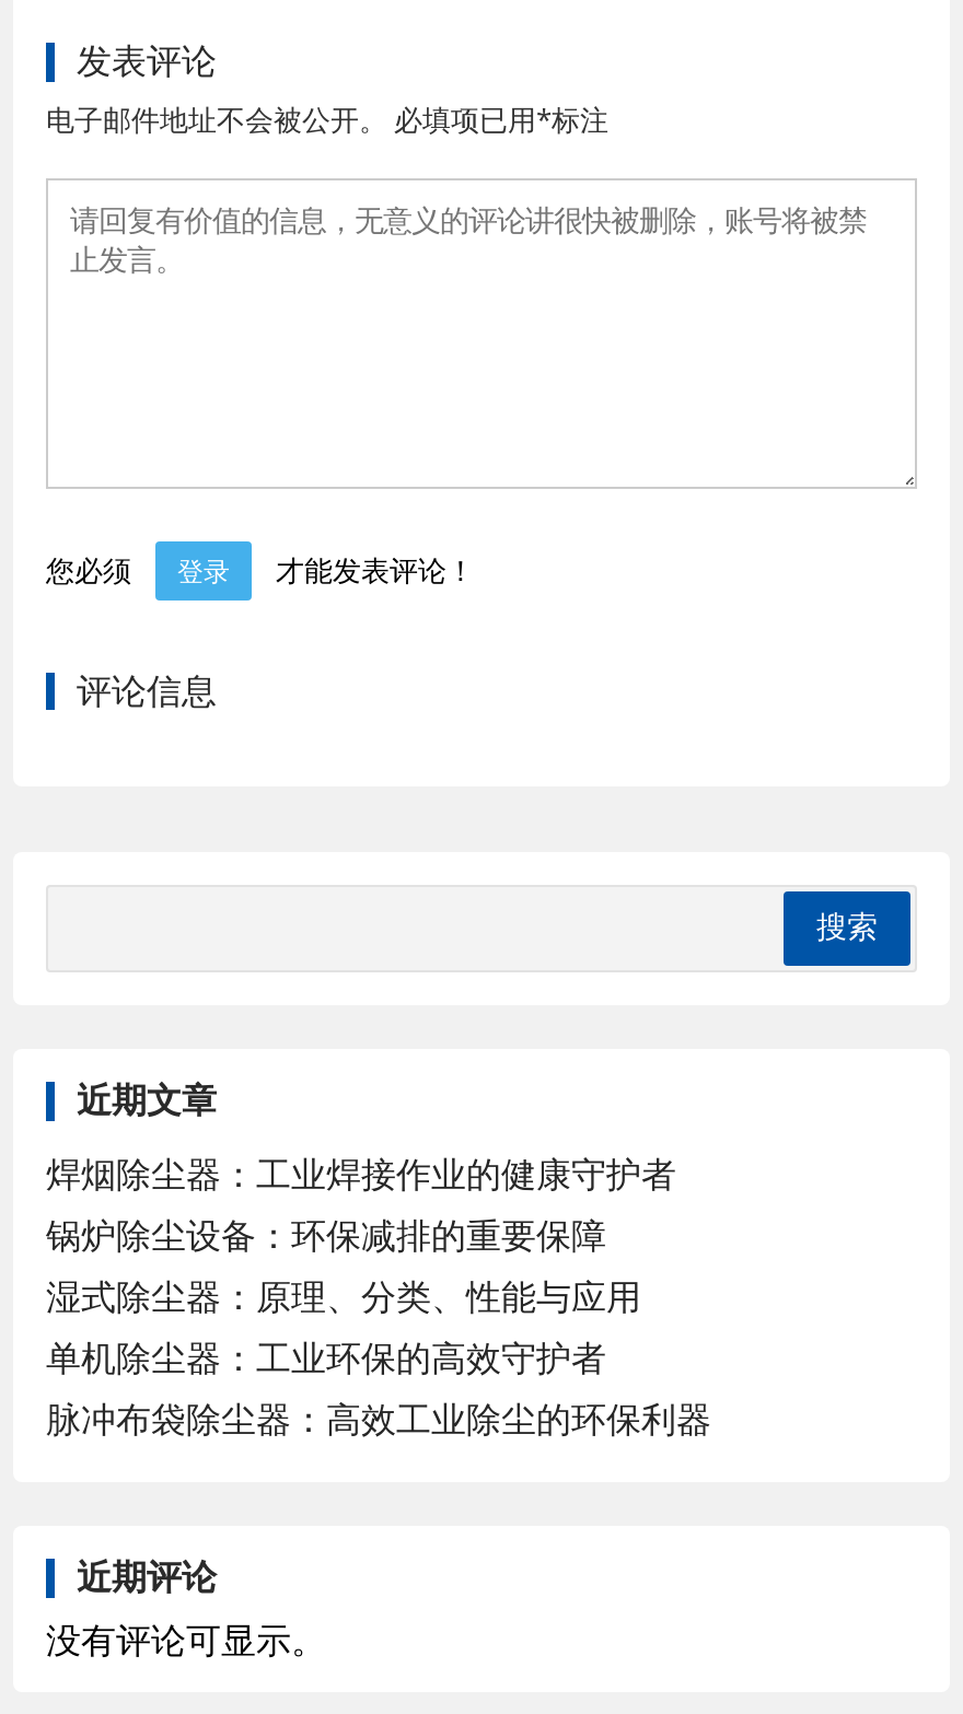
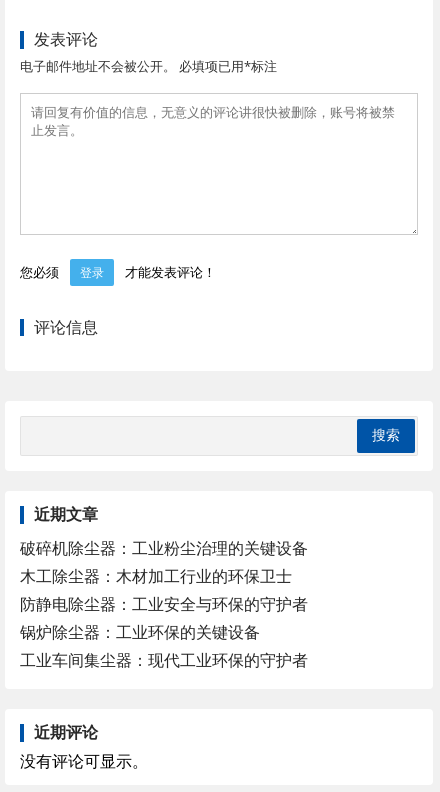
[46,1150,711,1443] 焊烟除尘器：工业焊接作业的健康守护者 | 锅炉除尘设备：环保减排的重要保障 | 湿式除尘器：原理、分类、性能与应用 | 单机除尘器：工业环保的高效守护者 | 脉冲布袋除尘器：高效工业除尘的环保利器 -> [20,537,308,671] 破碎机除尘器：工业粉尘治理的关键设备 | 木工除尘器：木材加工行业的环保卫士 | 防静电除尘器：工业安全与环保的守护者 | 锅炉除尘器：工业环保的关键设备 | 工业车间集尘器：现代工业环保的守护者

